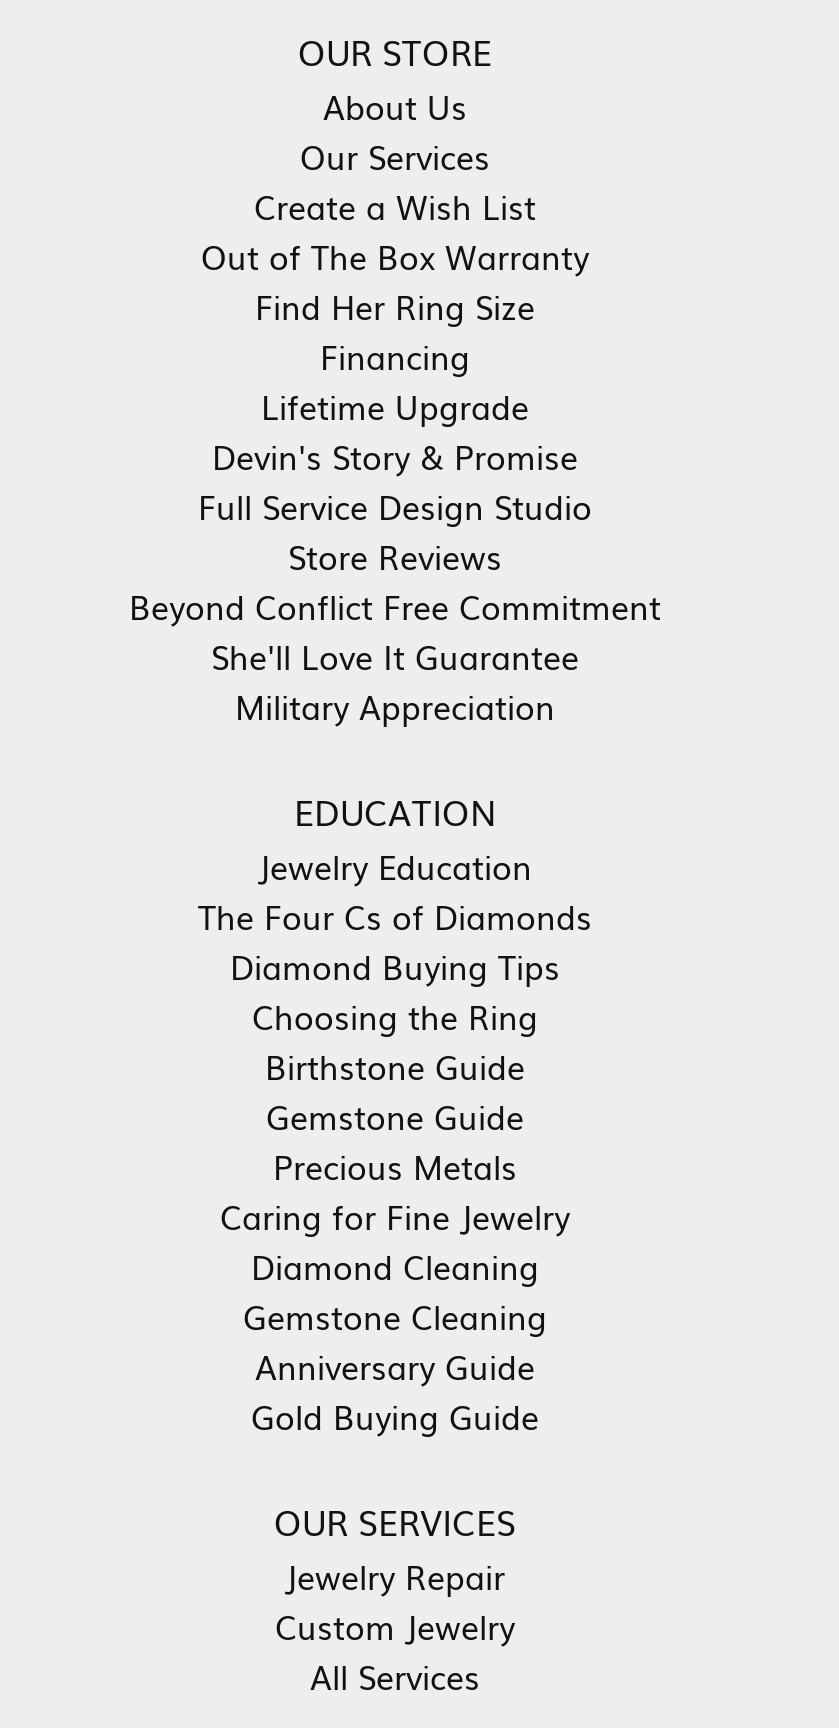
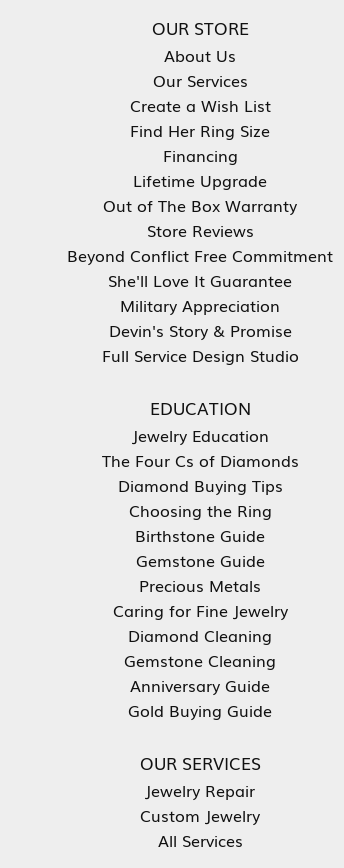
moved [201,232,589,280] -> [103,193,297,217]: Out of The Box Warranty
moved [255,282,535,430] -> [130,118,270,192]: Find Her Ring Size | Financing | Lifetime Upgrade
moved [198,432,592,530] -> [101,318,298,367]: Devin's Story & Promise | Full Service Design Studio
moved [129,532,661,730] -> [67,218,333,317]: Store Reviews | Beyond Conflict Free Commitment | She'll Love It Guarantee | Military Appreciation

